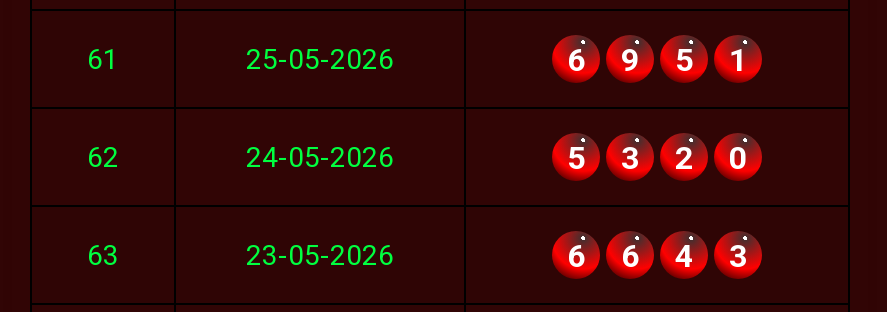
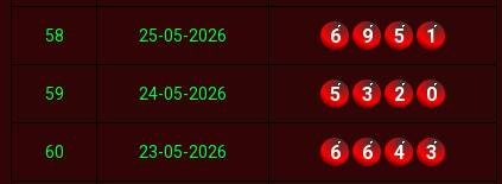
[87,44,119,76] 61 -> [45,26,63,45] 58
[87,142,119,174] 62 -> [45,85,63,104] 59
[87,240,119,272] 63 -> [45,143,63,162] 60

